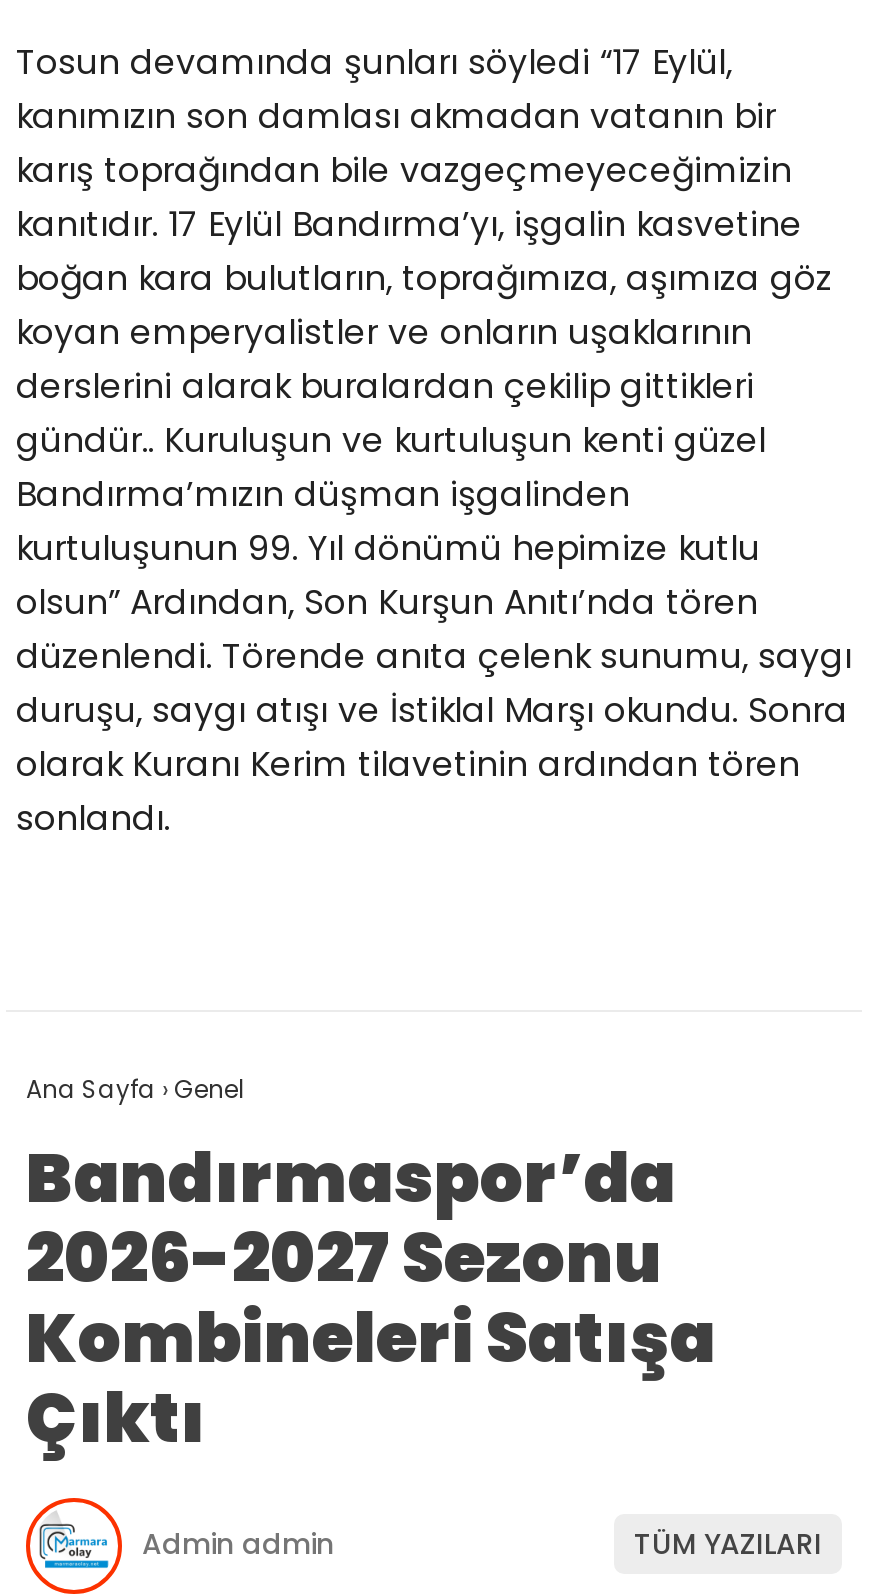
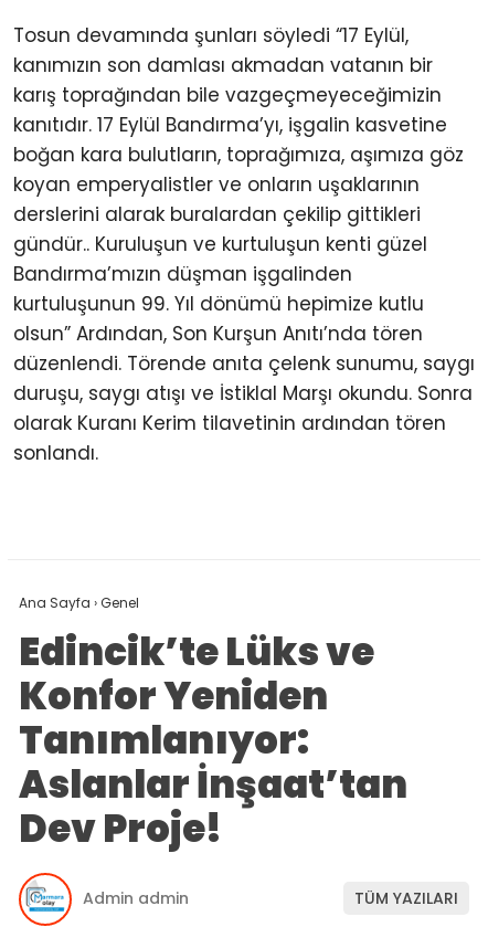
[26,1130,716,1466] Bandırmaspor’da | 2026-2027 Sezonu | Kombineleri Satışa | Çıktı -> [19,625,407,855] Edincik’te Lüks ve | Konfor Yeniden | Tanımlanıyor: | Aslanlar İnşaat’tan | Dev Proje!

